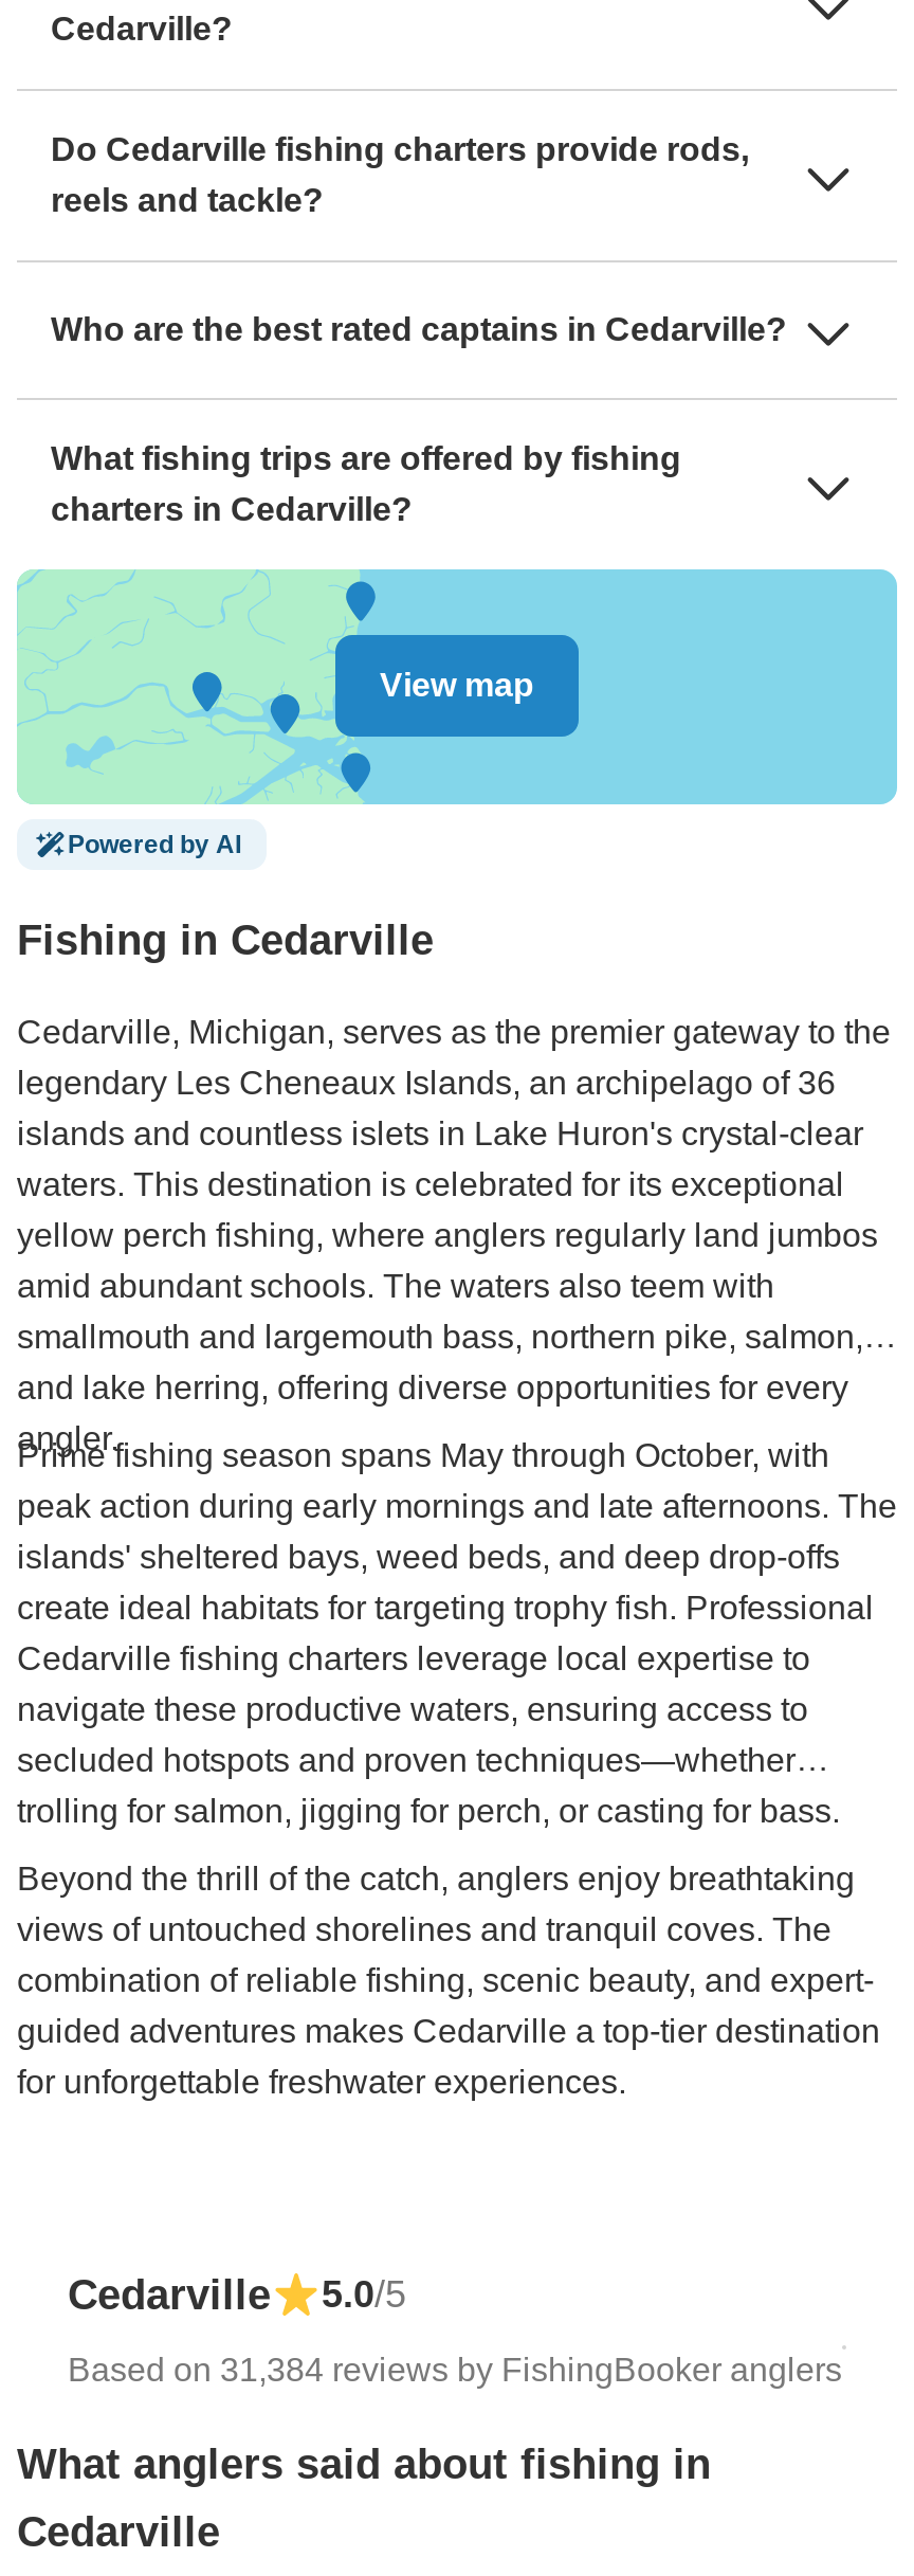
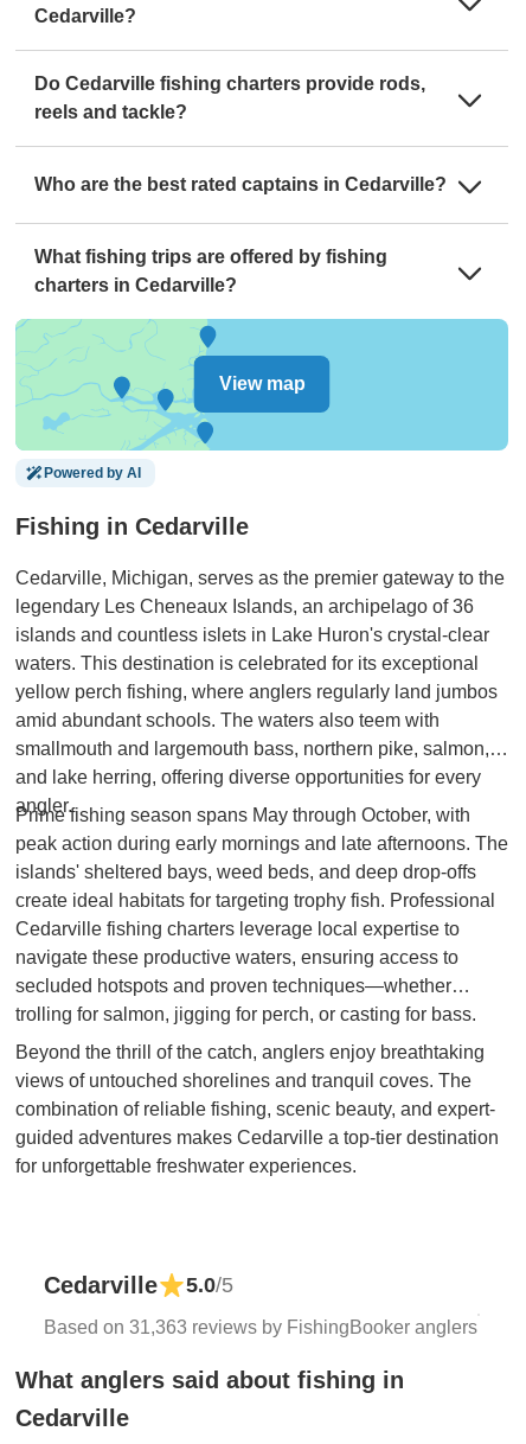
[68,2351,842,2387] Based on 31,384 reviews by FishingBooker anglers -> [44,1317,477,1337] Based on 31,363 reviews by FishingBooker anglers

